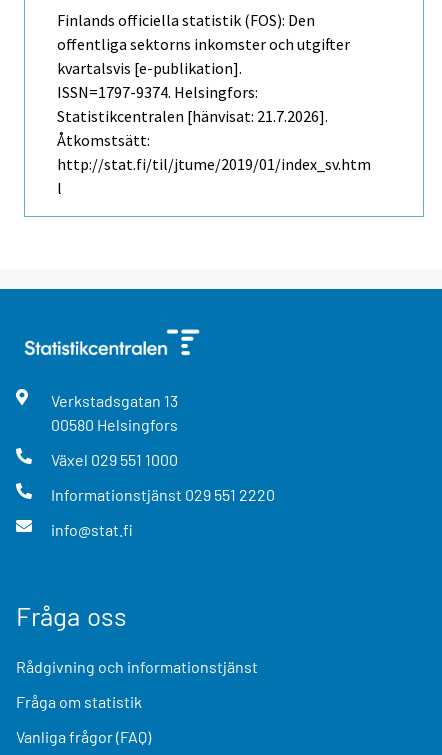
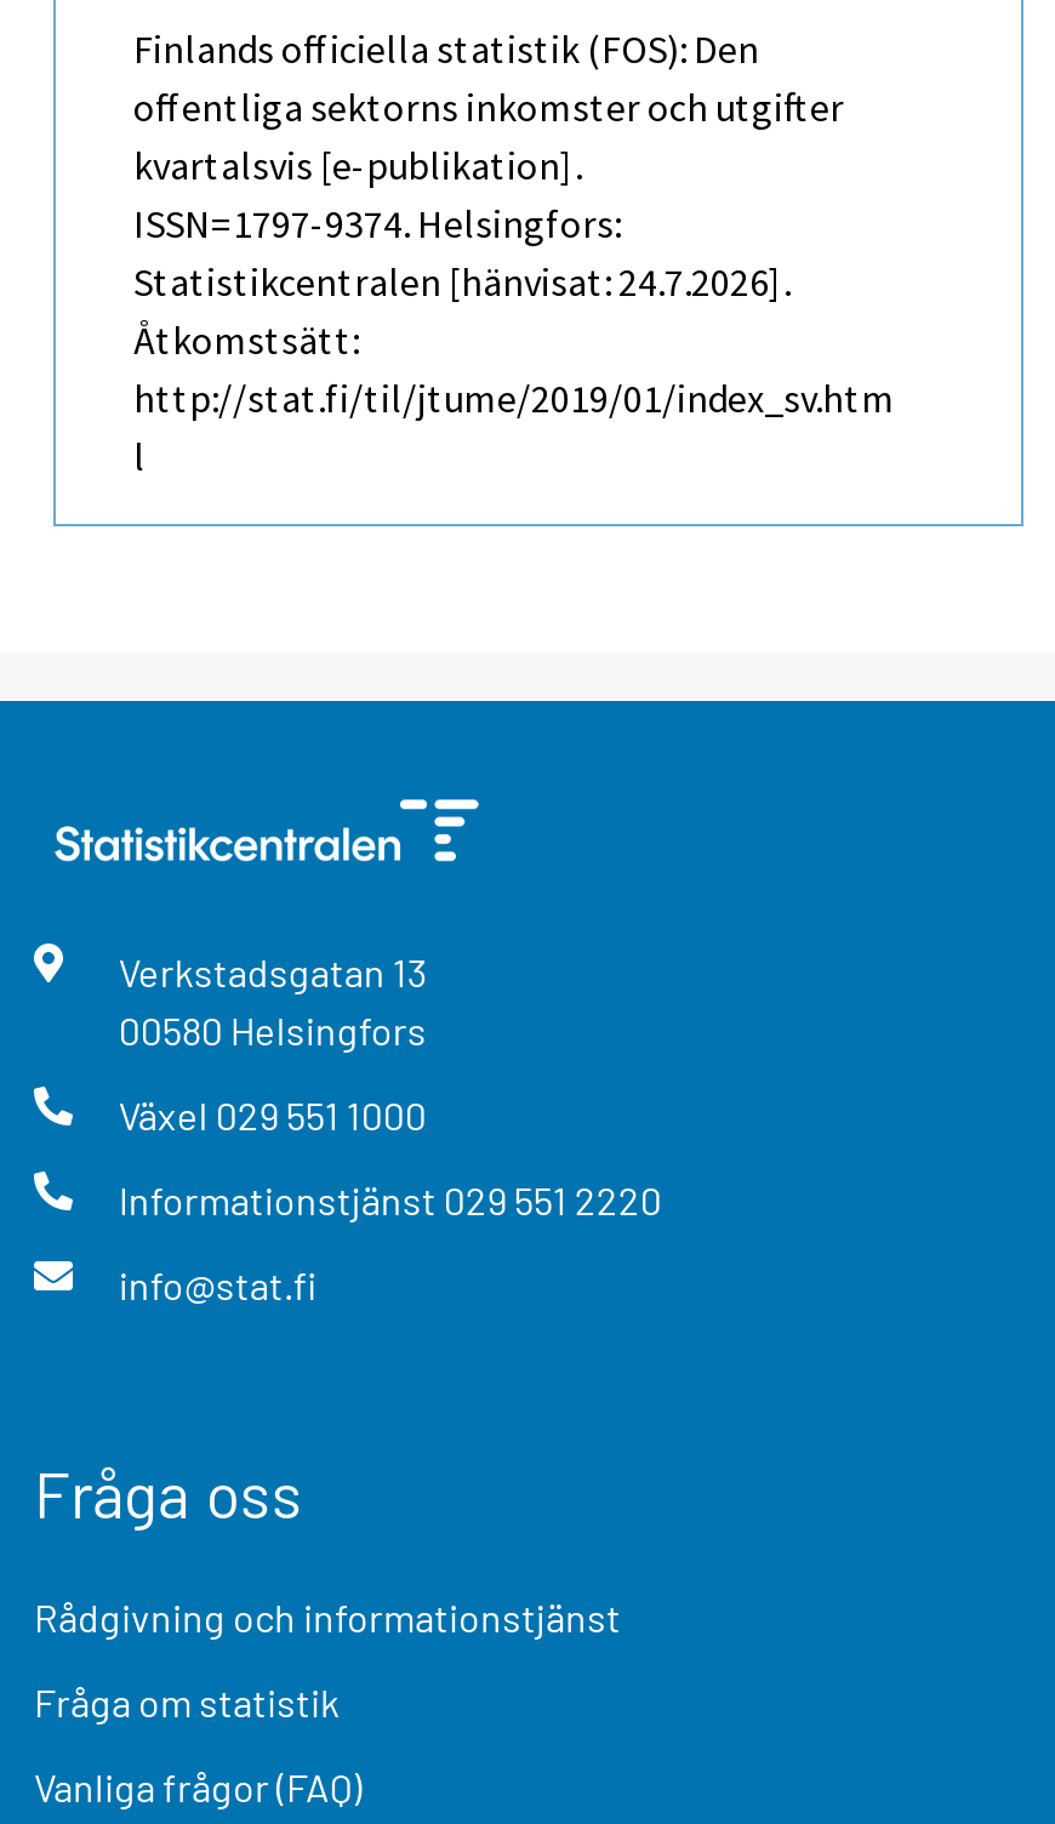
[57,106,328,126] Statistikcentralen [hänvisat: 21.7.2026]. -> [133,257,791,305] Statistikcentralen [hänvisat: 24.7.2026].

